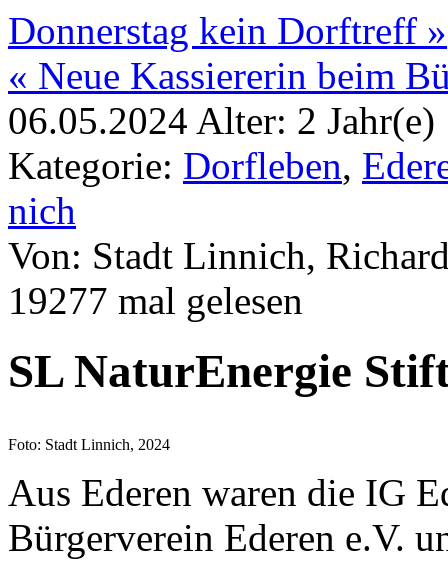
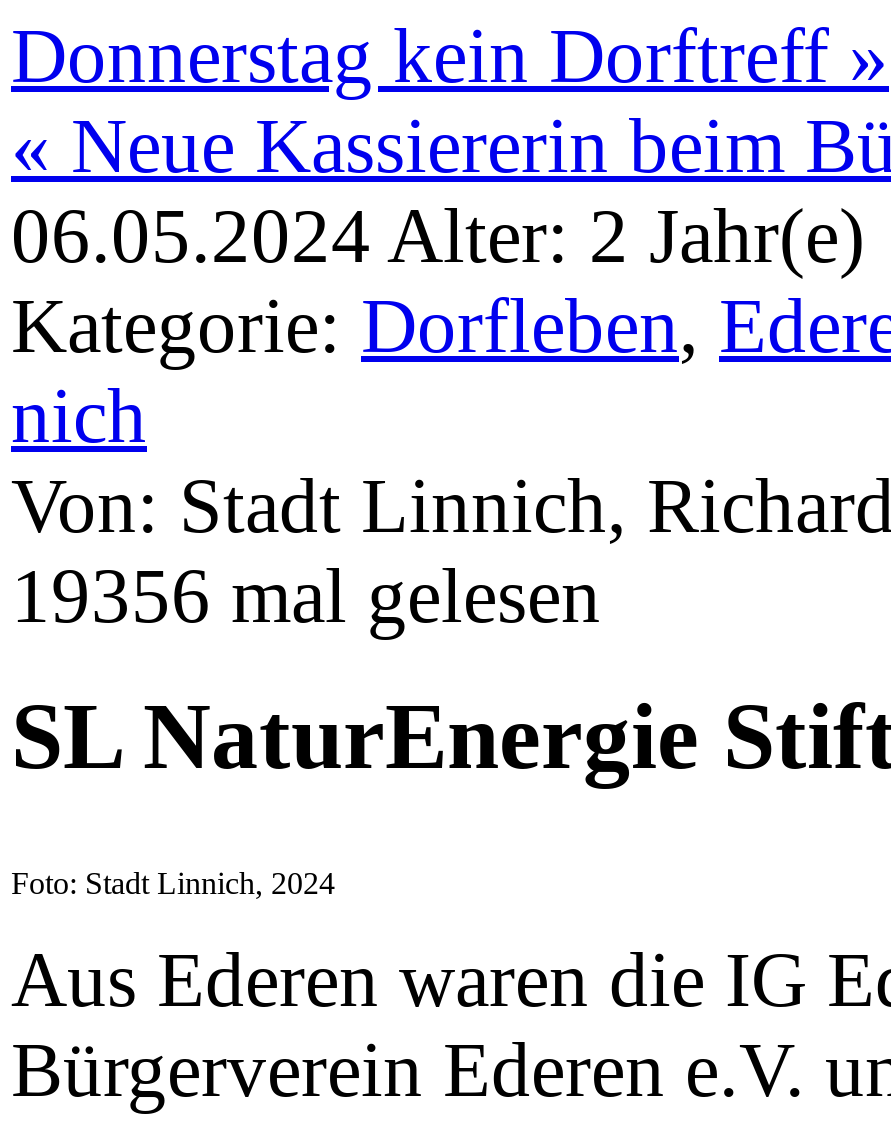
[8,279,303,322] 19277 mal gelesen -> [11,552,601,638] 19356 mal gelesen

